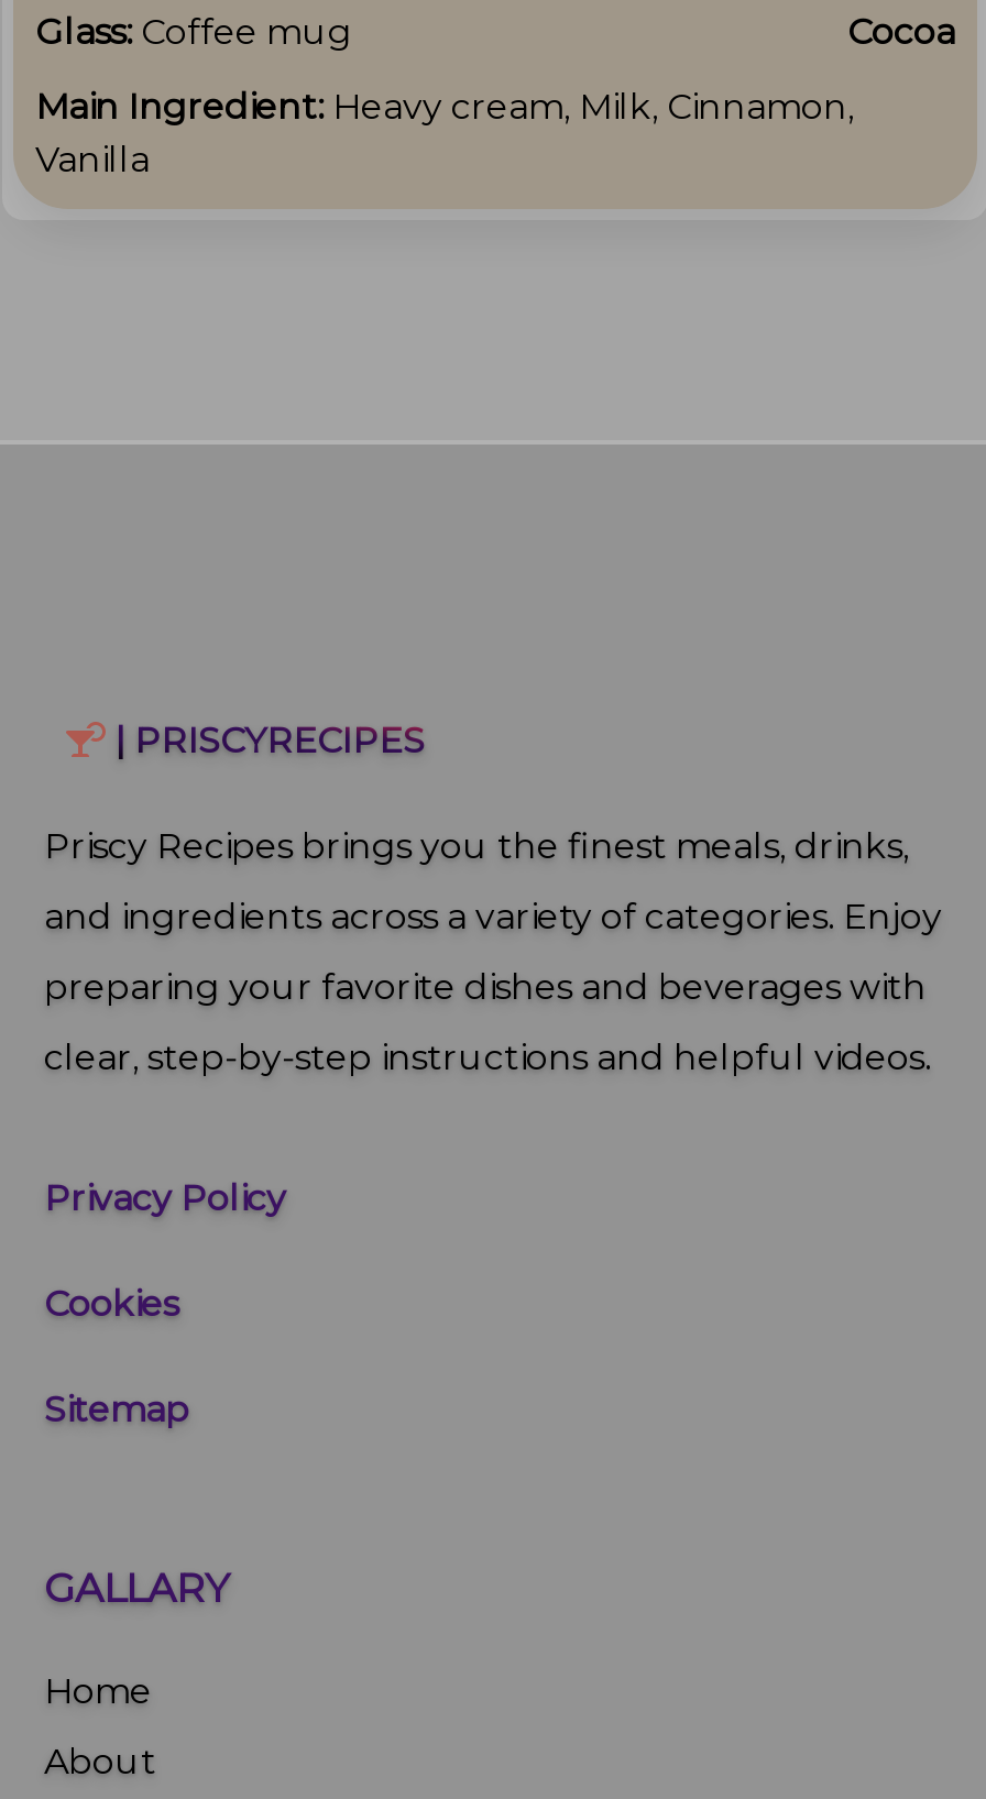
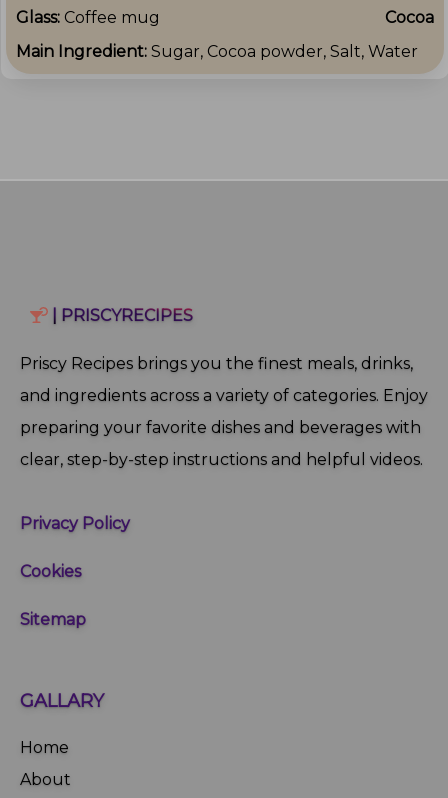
[35,85,854,180] Main Ingredient: Heavy cream, Milk, Cinnamon, | Vanilla -> [16,42,418,61] Main Ingredient: Sugar, Cocoa powder, Salt, Water

